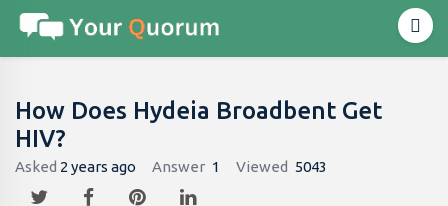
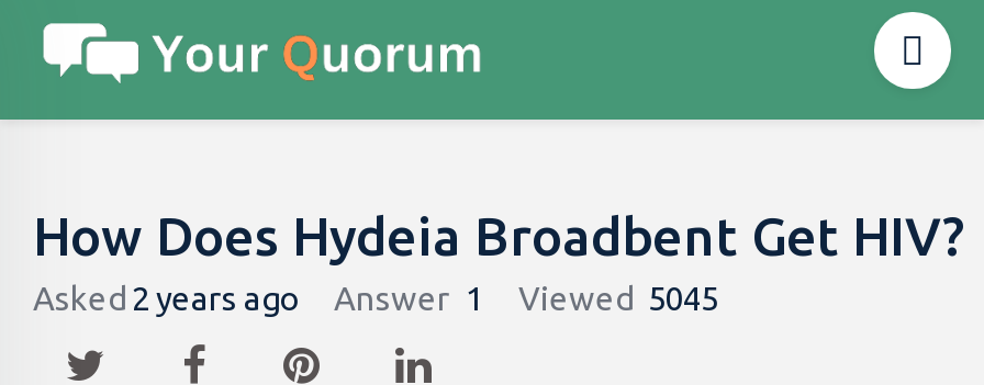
[15,158,327,175] Asked 2 years ago Answer 1 Viewed 5043 -> [33,280,718,317] Asked 2 years ago Answer 1 Viewed 5045

